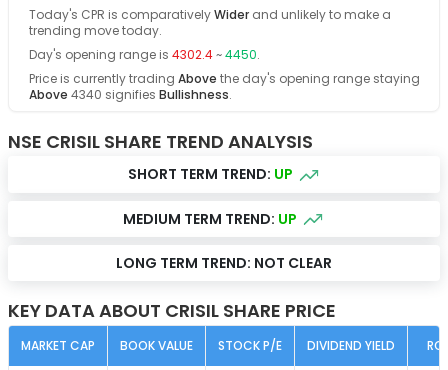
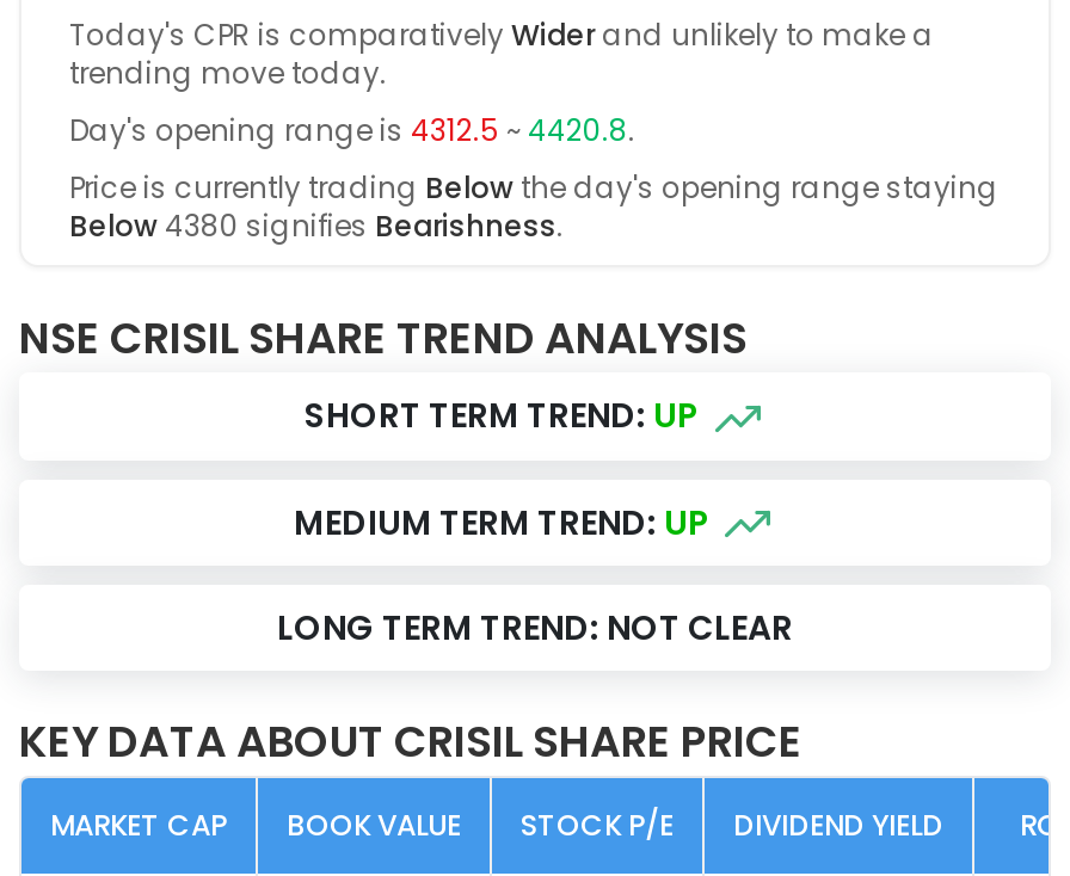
[29,46,260,63] Day's opening range is 4302.4 ~ 4450. -> [69,110,635,150] Day's opening range is 4312.5 ~ 4420.8.
[29,70,420,87] Price is currently trading Above the day's opening range staying -> [69,167,998,208] Price is currently trading Below the day's opening range staying
[29,86,232,103] Above 4340 signifies Bullishness. -> [69,205,564,246] Below 4380 signifies Bearishness.

